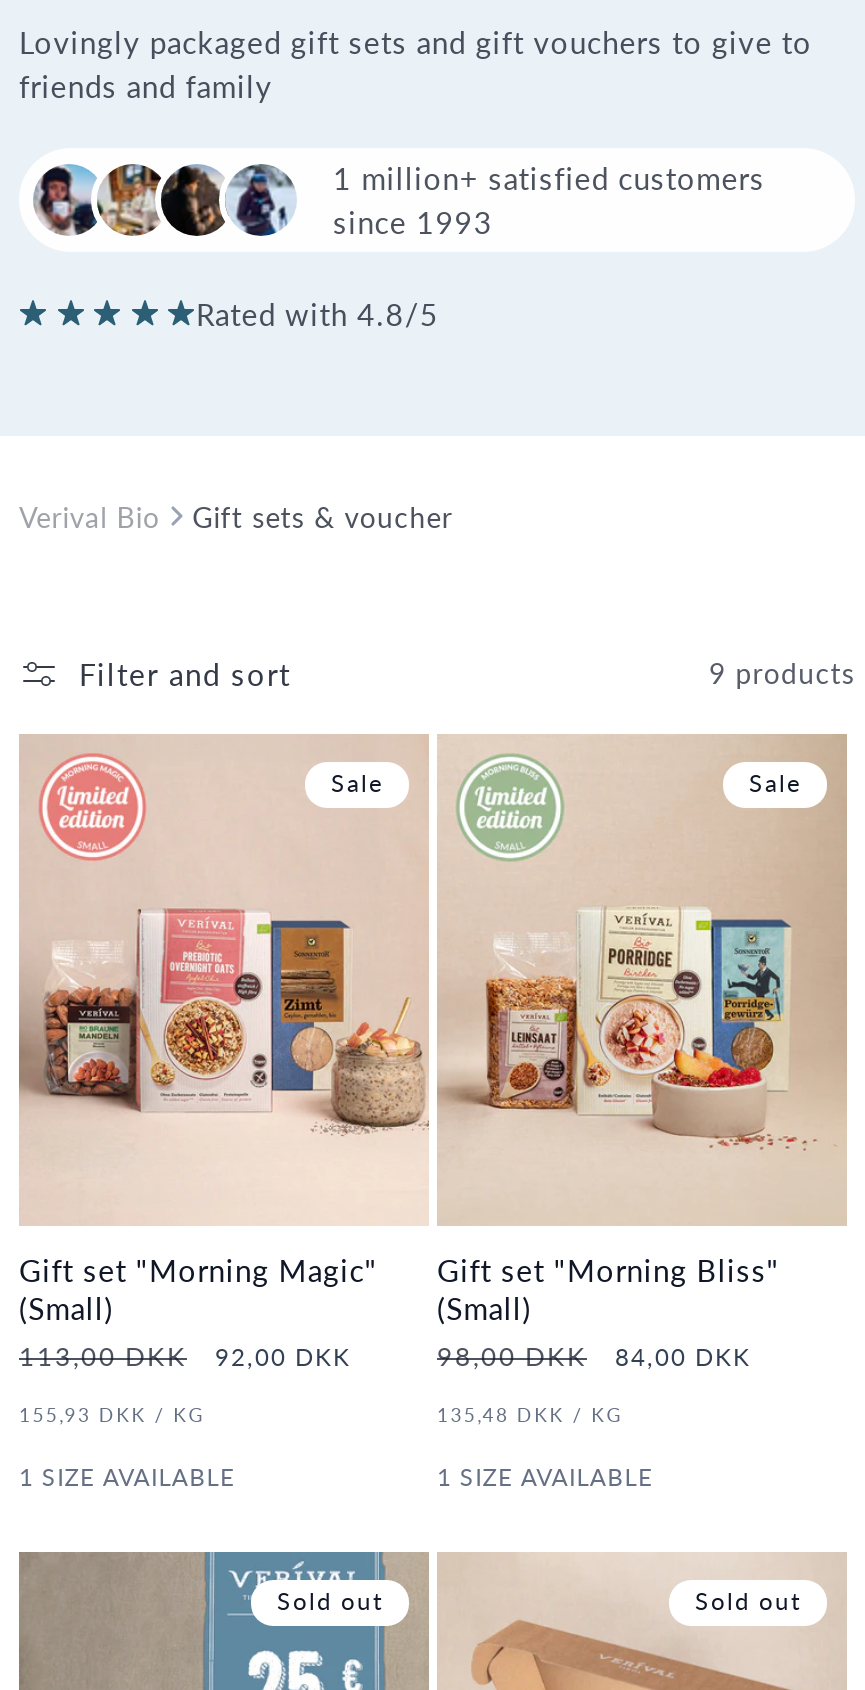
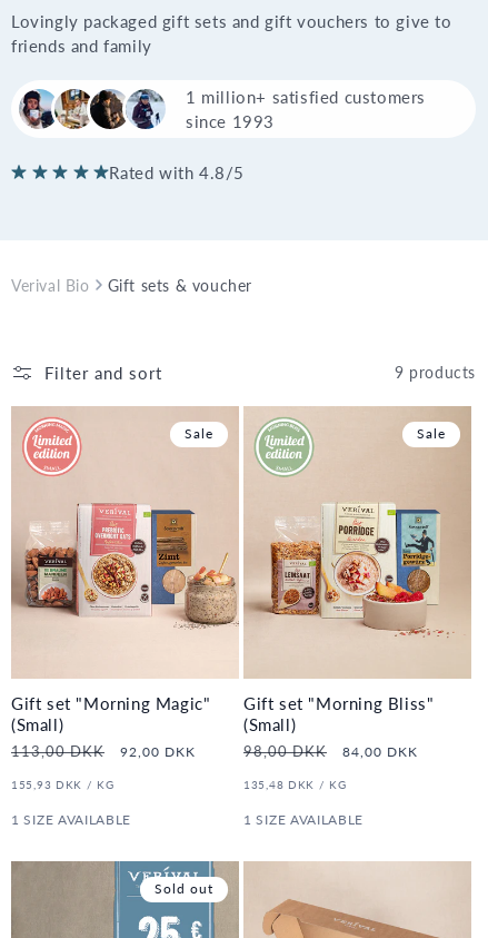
[695,1586,801,1616] Sold out -> none

